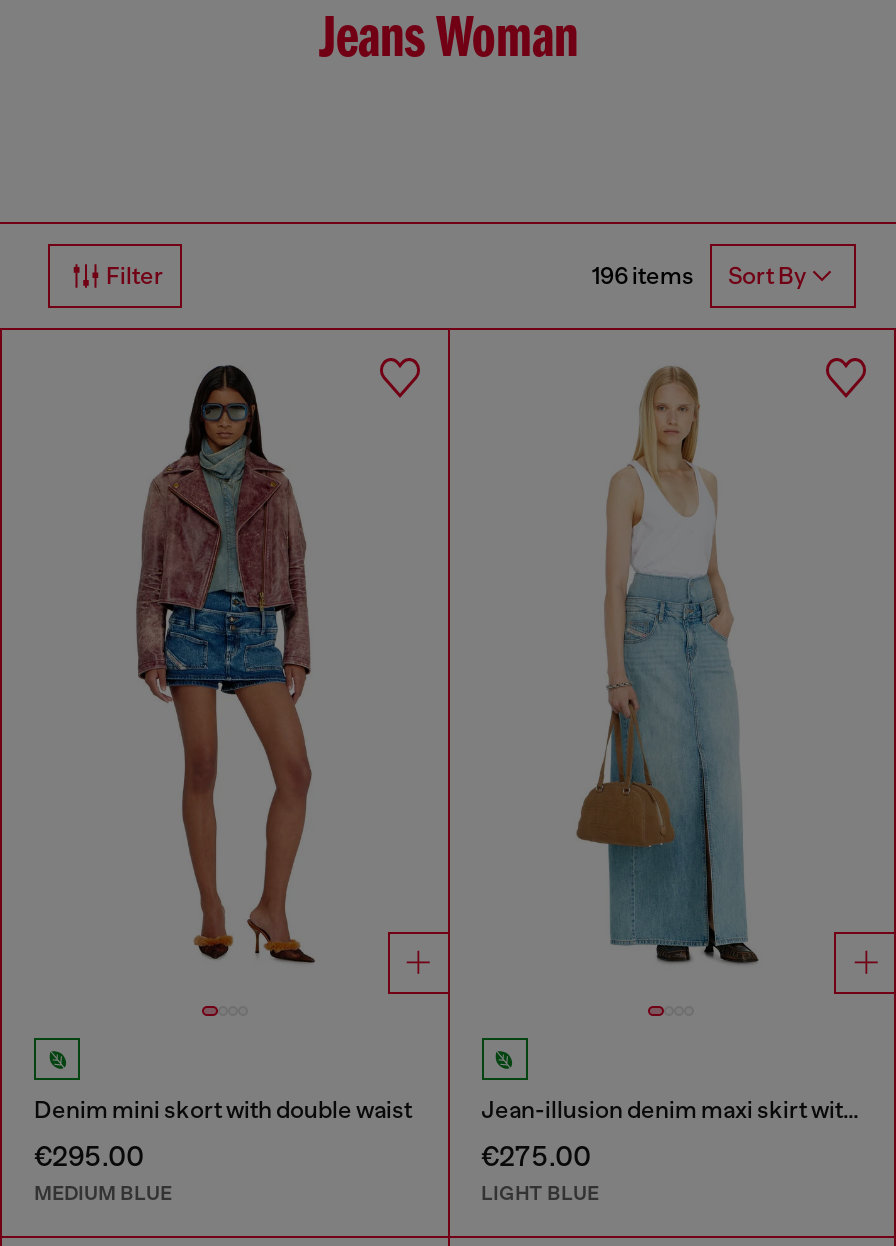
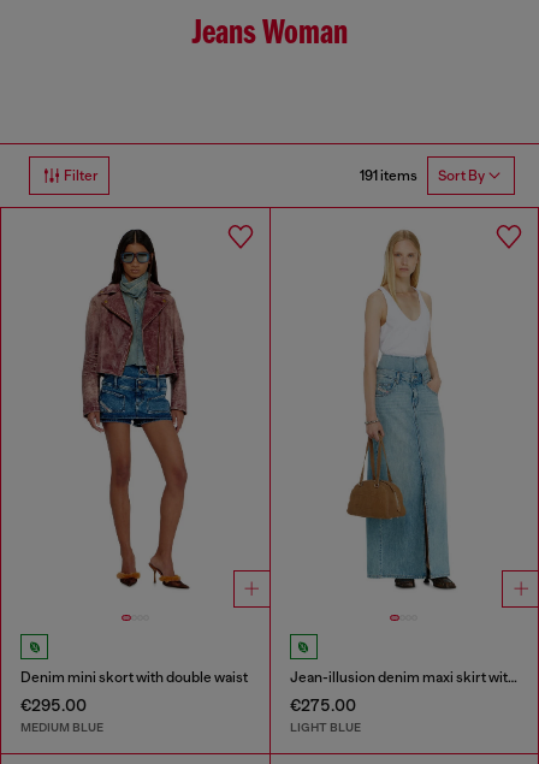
[592,262,806,291] 196 items Sort By -> [360,167,485,185] 191 items Sort By

